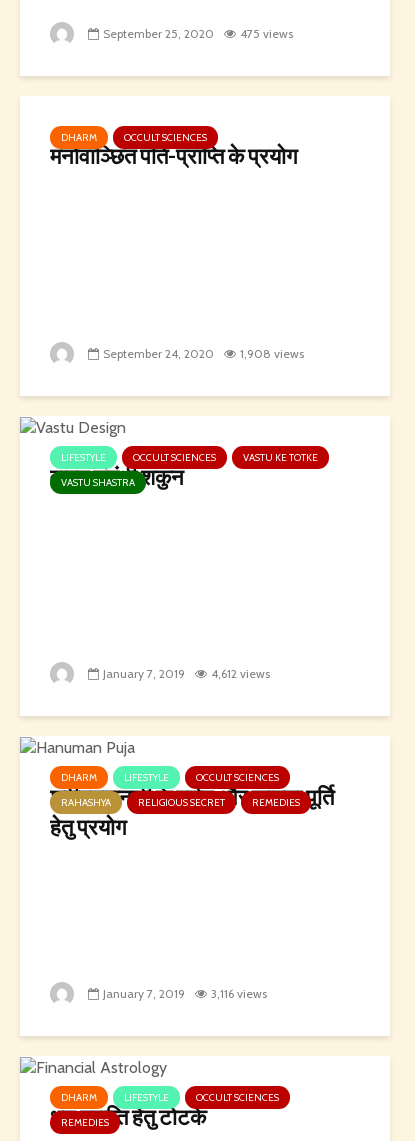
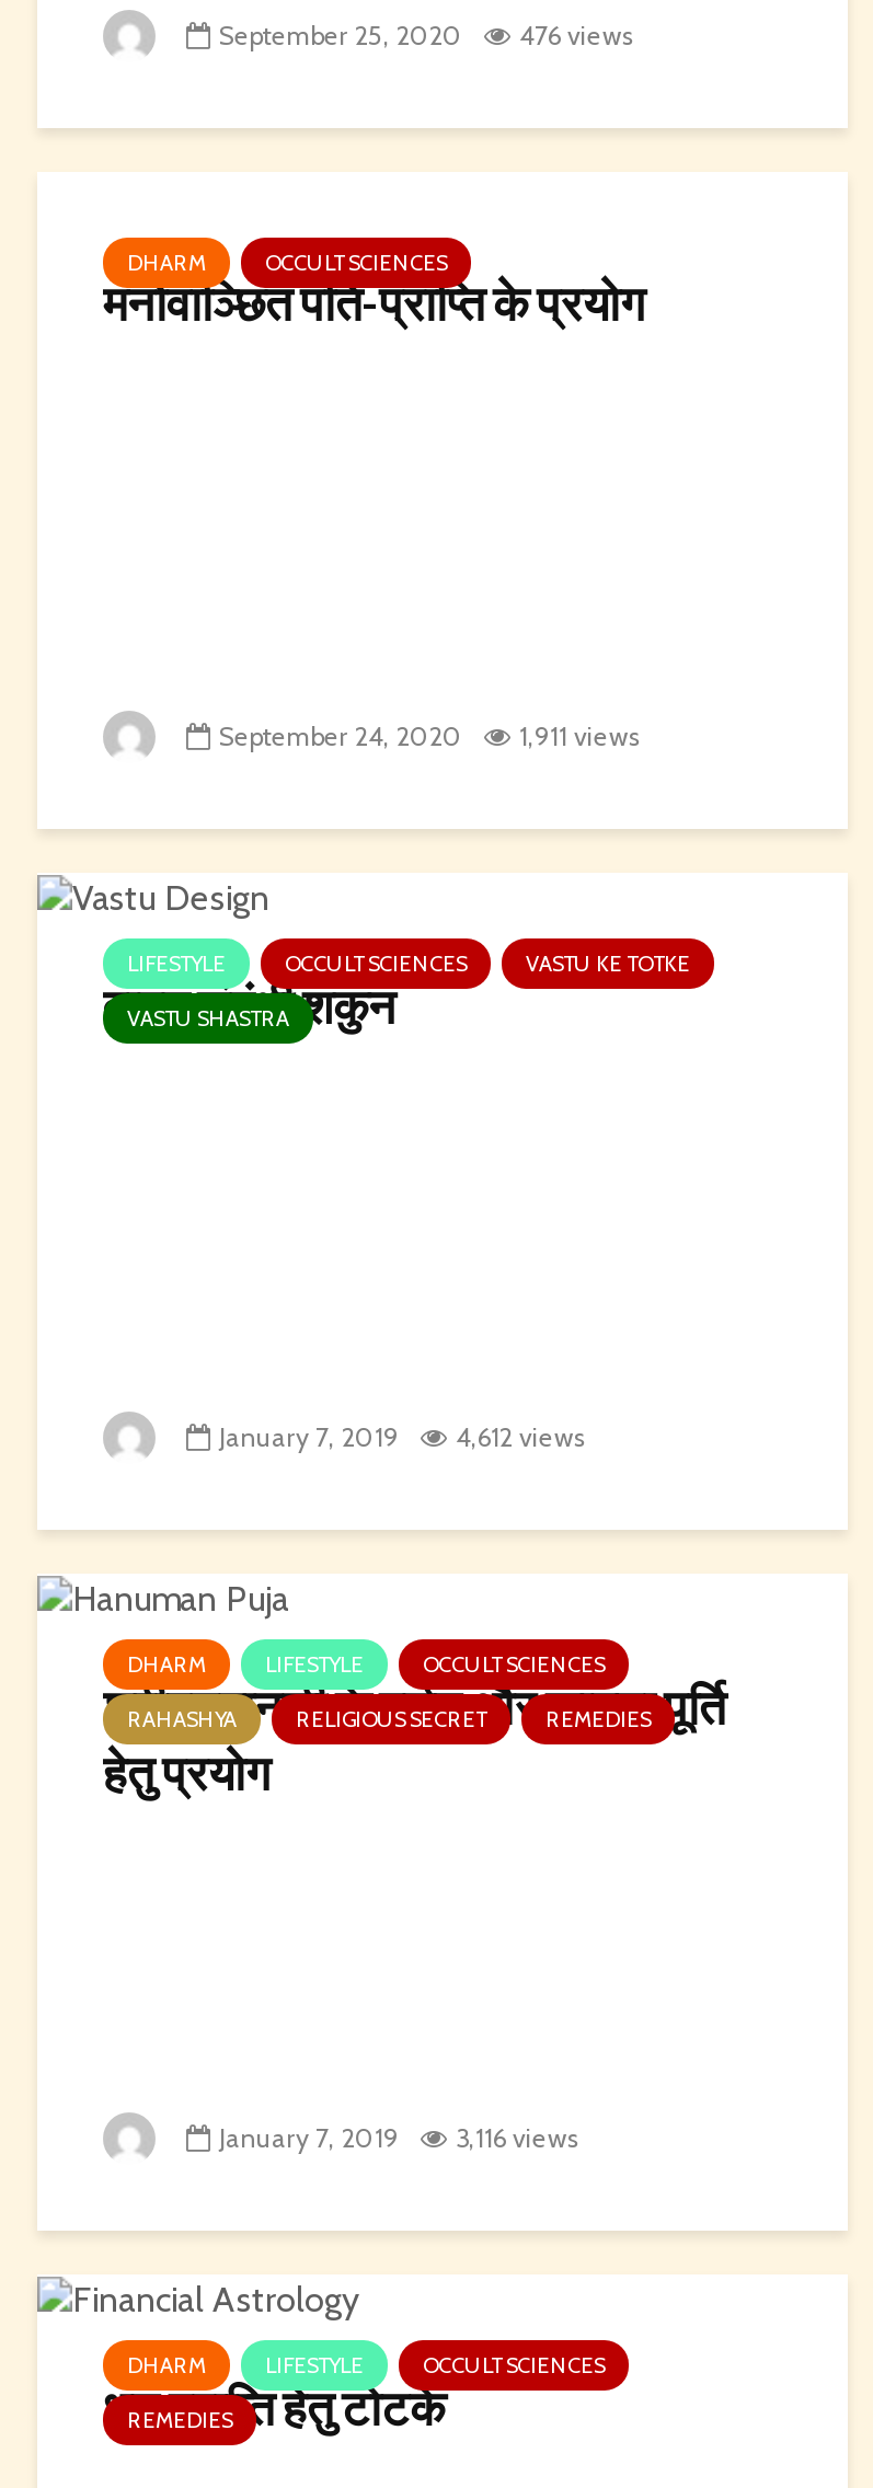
[103,26,293,41] September 25, 2020 475 views -> [219,19,633,51] September 25, 2020 476 views
[103,346,304,361] September 24, 2020 1,908 views -> [219,719,640,752] September 24, 2020 1,911 views

